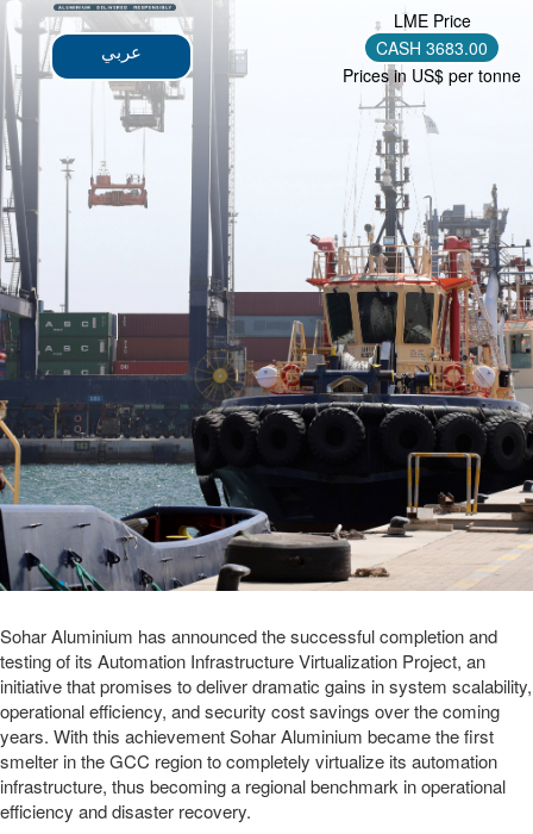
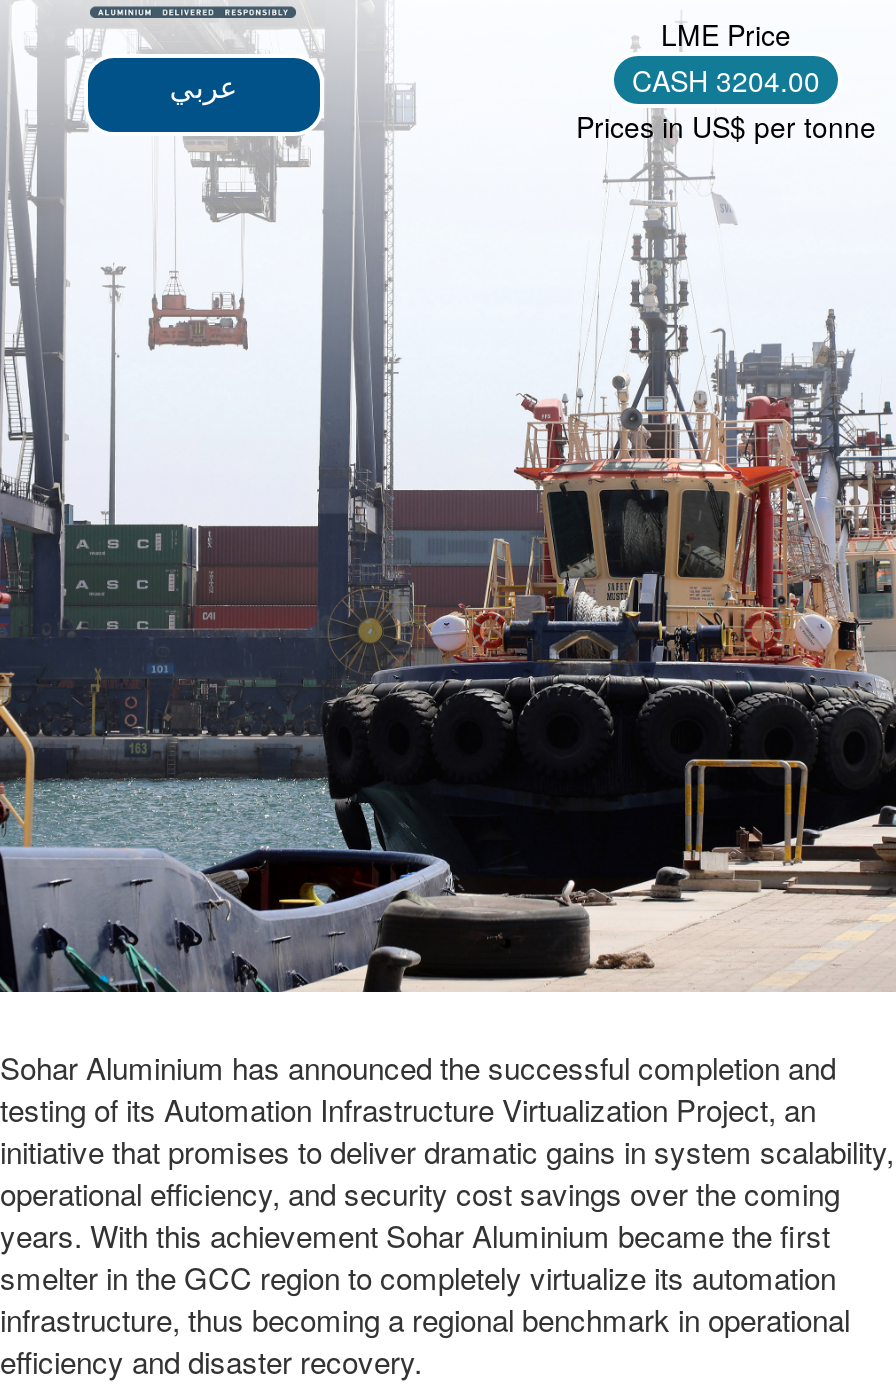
[376,36,488,60] CASH 3683.00 -> [632,60,820,100] CASH 3204.00

